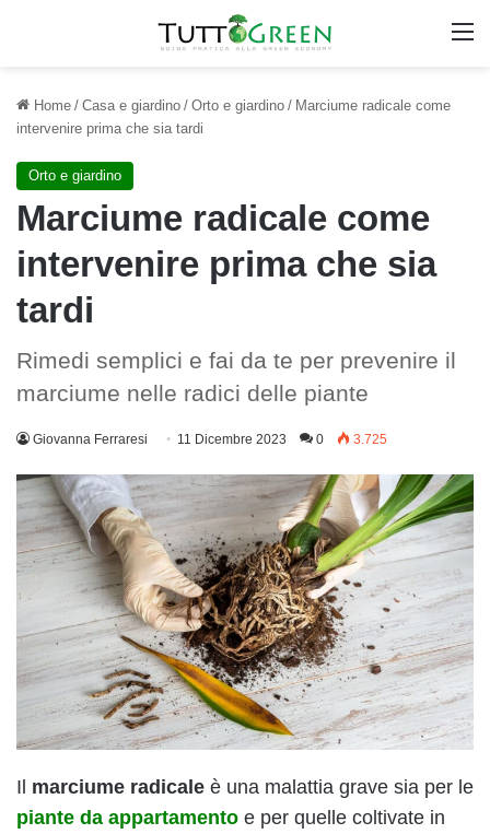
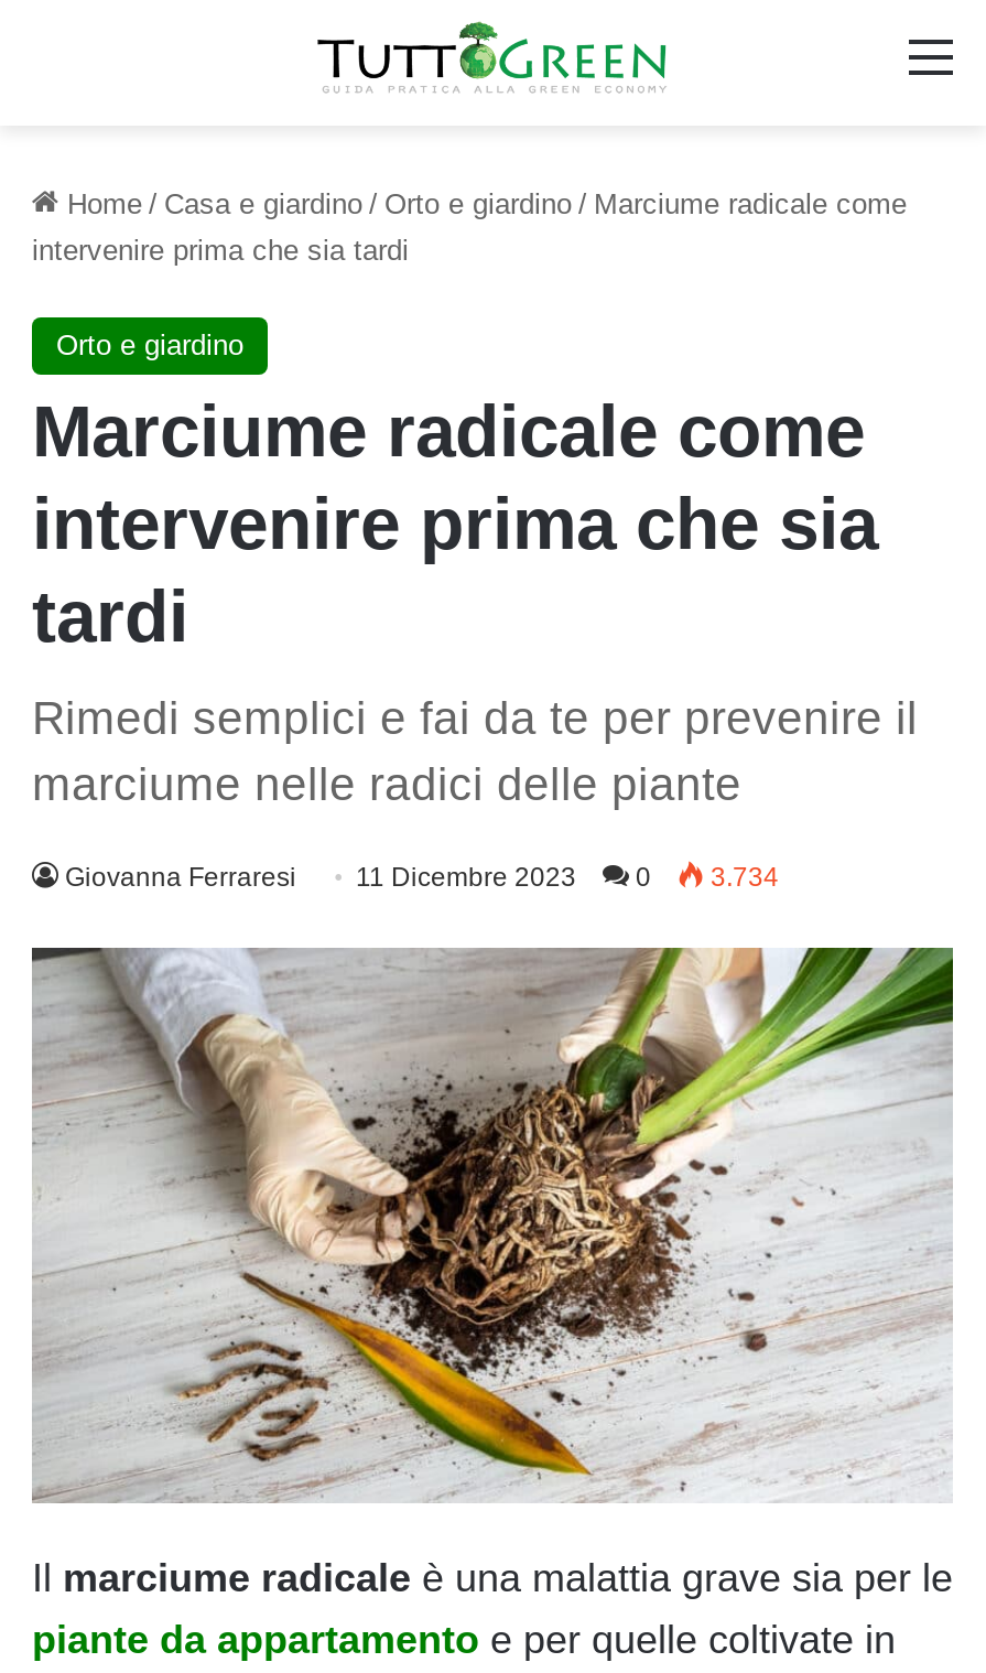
[33,431,387,447] Giovanna Ferraresi 11 Dicembre 2023 0 3.725 -> [65,863,779,894] Giovanna Ferraresi 11 Dicembre 2023 0 3.734

